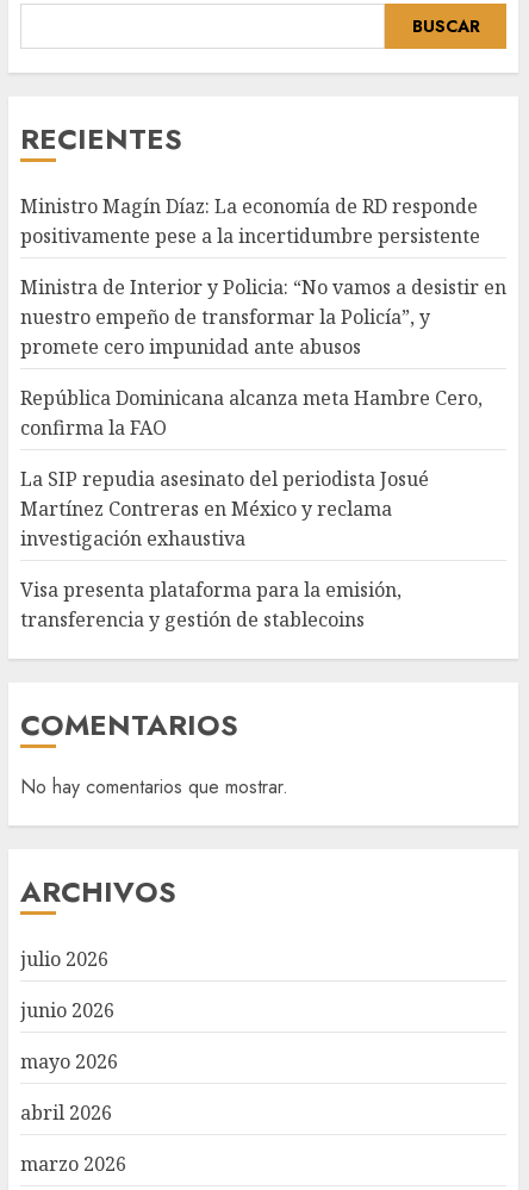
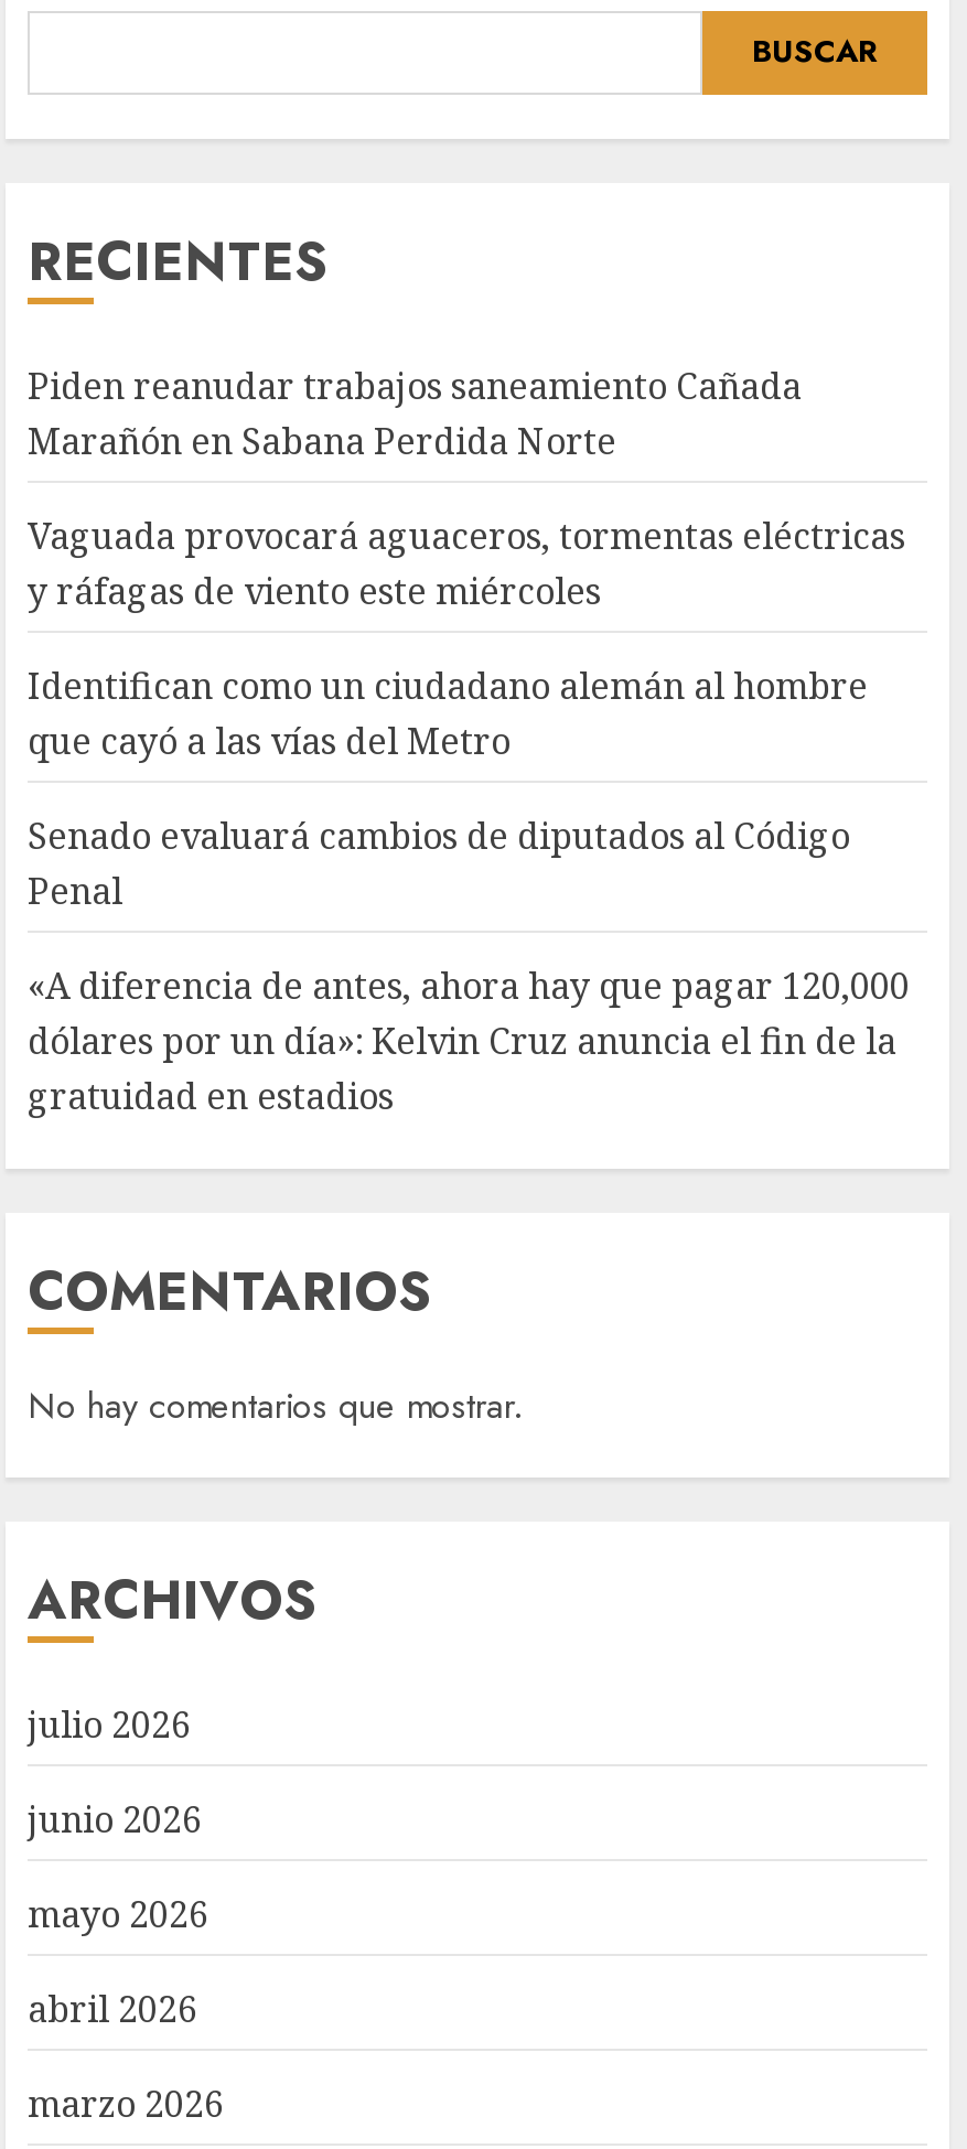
[20,193,480,249] Ministro Magín Díaz: La economía de RD responde | positivamente pese a la incertidumbre persistente -> [28,362,802,465] Piden reanudar trabajos saneamiento Cañada | Marañón en Sabana Perdida Norte
[20,274,506,360] Ministra de Interior y Policia: “No vamos a desistir en | nuestro empeño de transformar la Policía”, y | promete cero impunidad ante abusos -> [28,512,905,615] Vaguada provocará aguaceros, tormentas eléctricas | y ráfagas de viento este miércoles
[20,385,483,441] República Dominicana alcanza meta Hambre Cero, | confirma la FAO -> [28,662,868,765] Identifican como un ciudadano alemán al hombre | que cayó a las vías del Metro
[20,466,429,552] La SIP repudia asesinato del periodista Josué | Martínez Contreras en México y reclama | investigación exhaustiva -> [28,812,850,915] Senado evaluará cambios de diputados al Código | Penal
[20,577,402,633] Visa presenta plataforma para la emisión, | transferencia y gestión de stablecoins -> [28,961,910,1120] «A diferencia de antes, ahora hay que pagar 120,000 | dólares por un día»: Kelvin Cruz anuncia el fin de la | gratuidad en estadios

